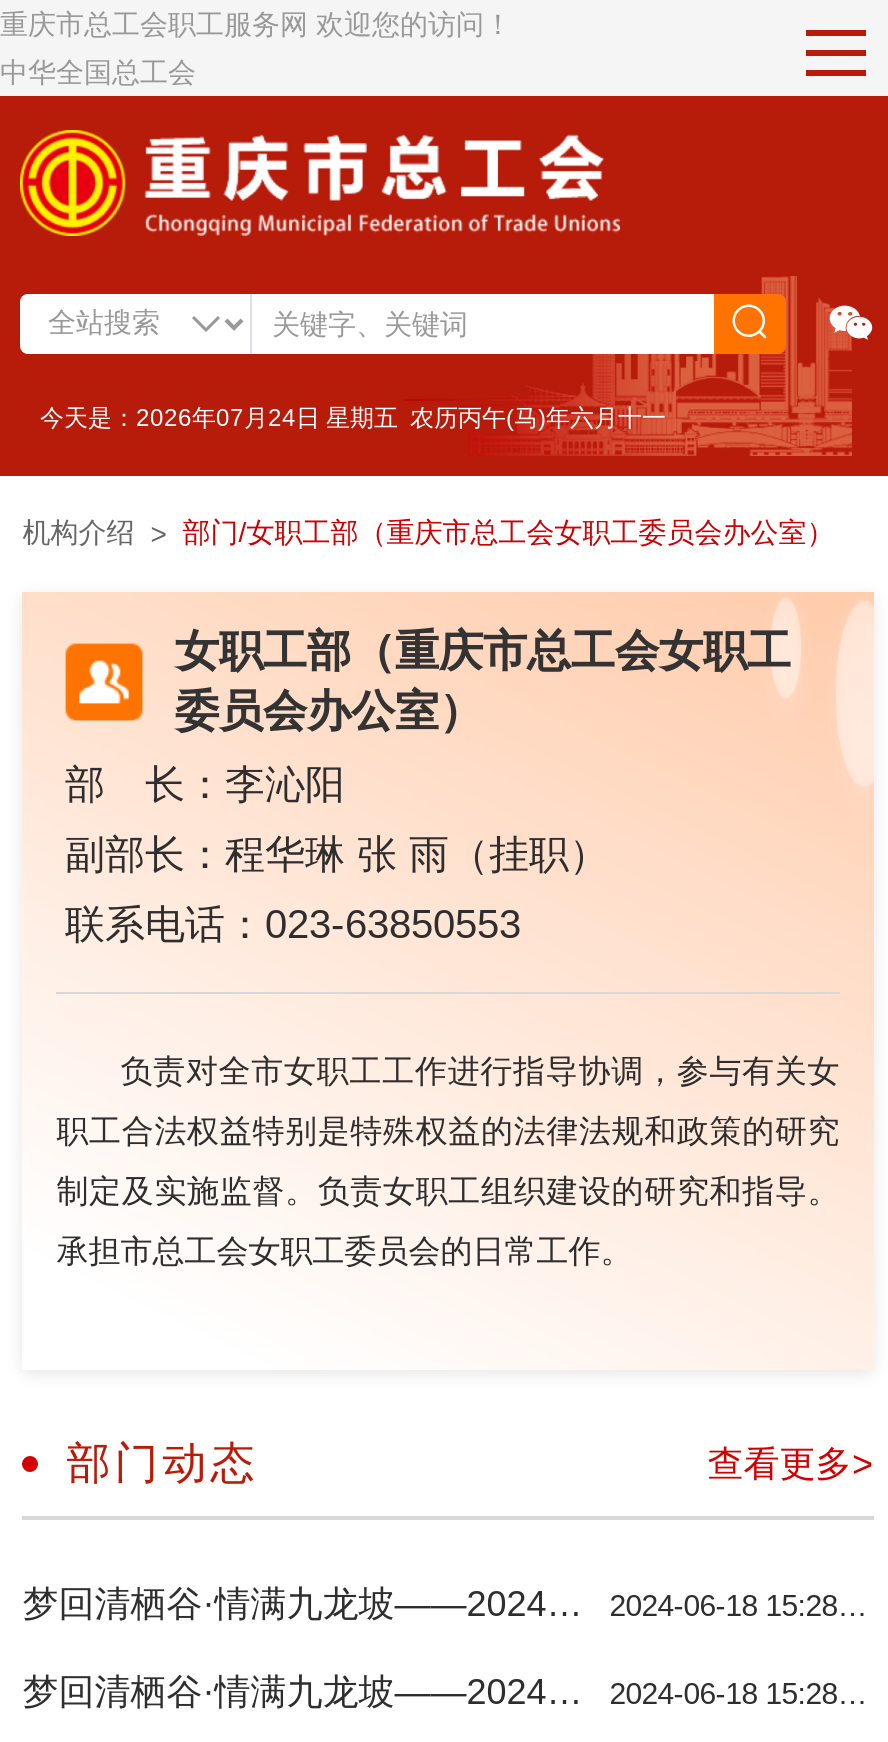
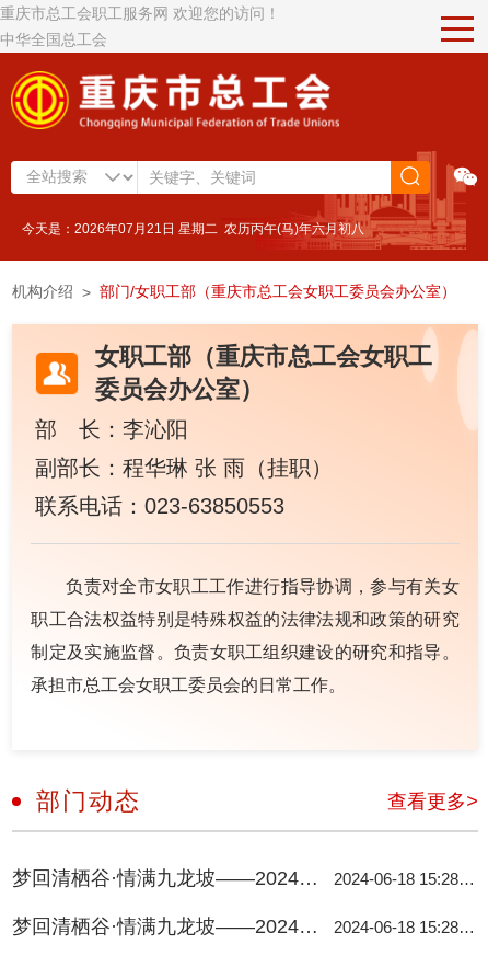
[40,404,666,432] 今天是：2026年07月24日 星期五 农历丙午(马)年六月十一 -> [22,221,364,237] 今天是：2026年07月21日 星期二 农历丙午(马)年六月初八

